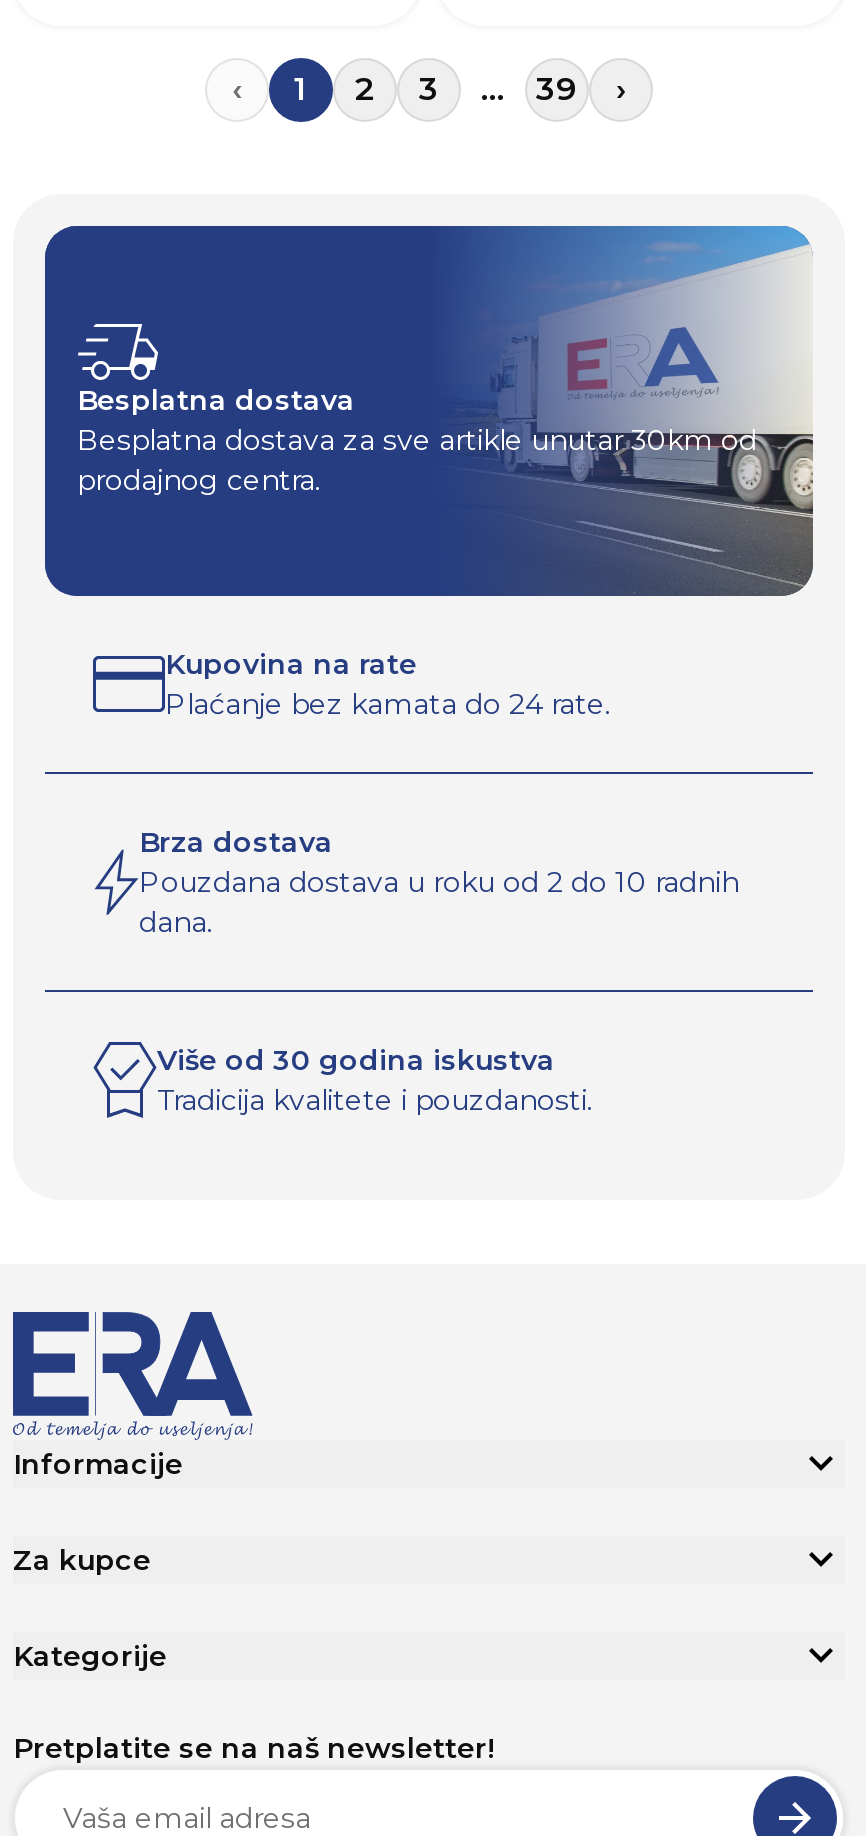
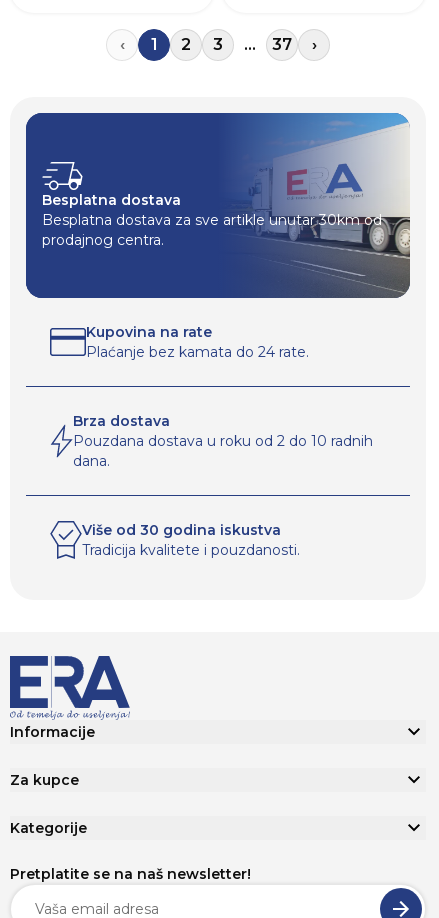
[536,70,578,108] 39 -> [272,35,292,54] 37

